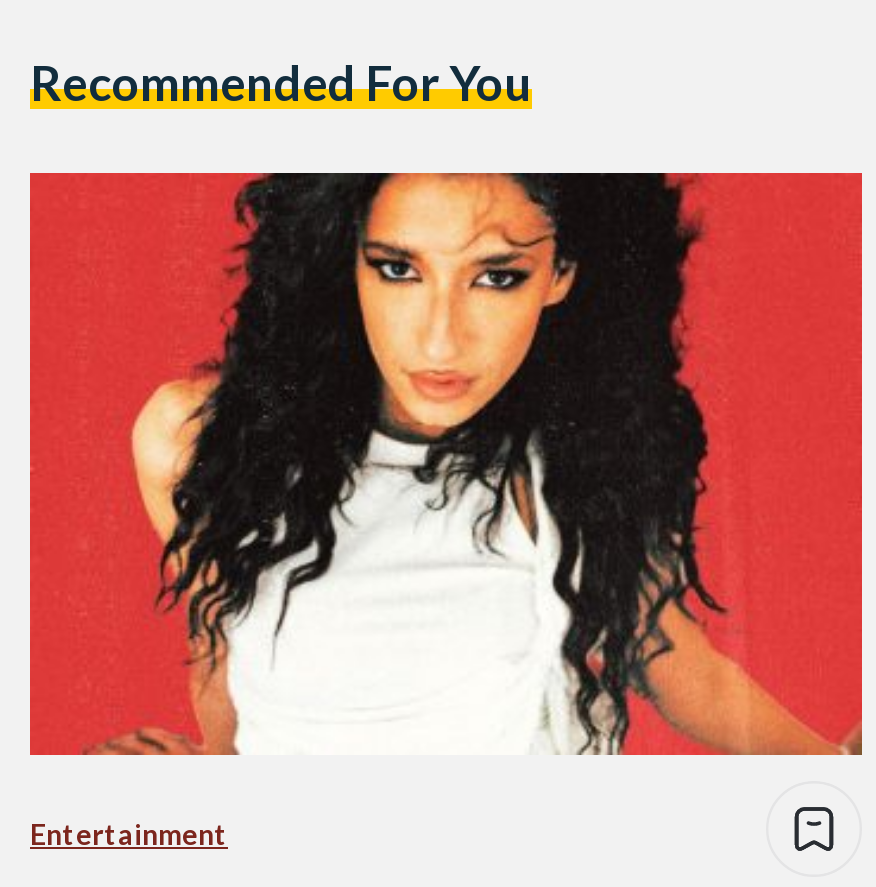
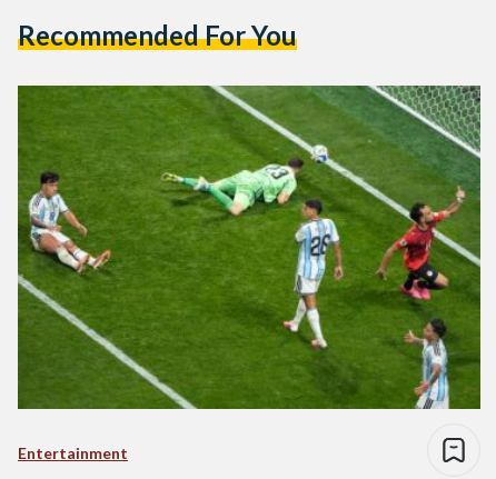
[28,171,864,757] [image] -> [17,84,482,410] [image]

